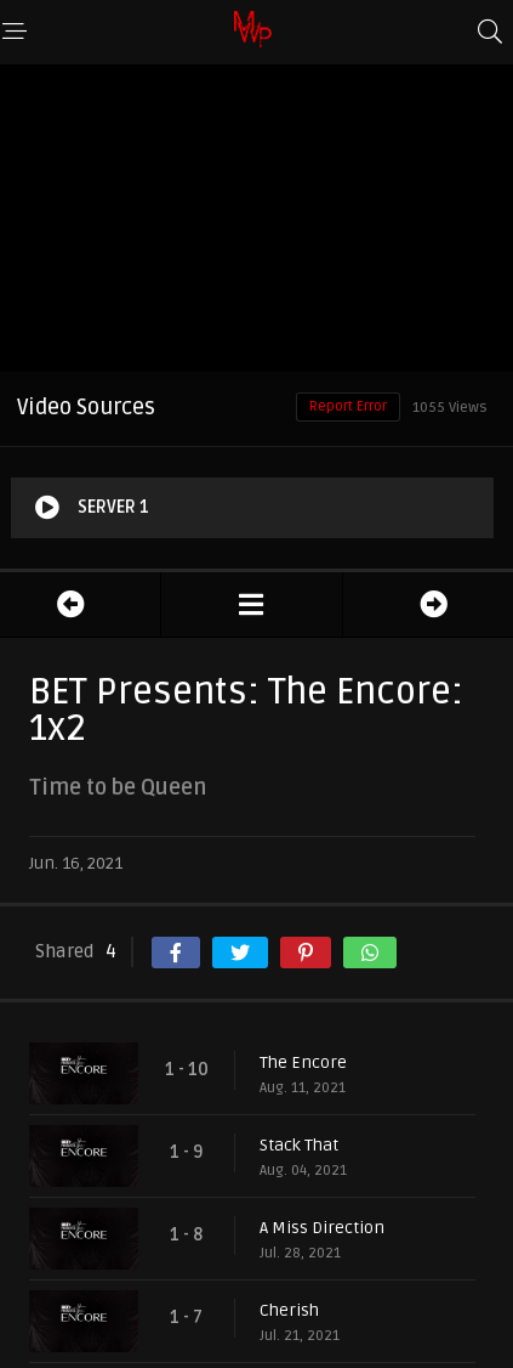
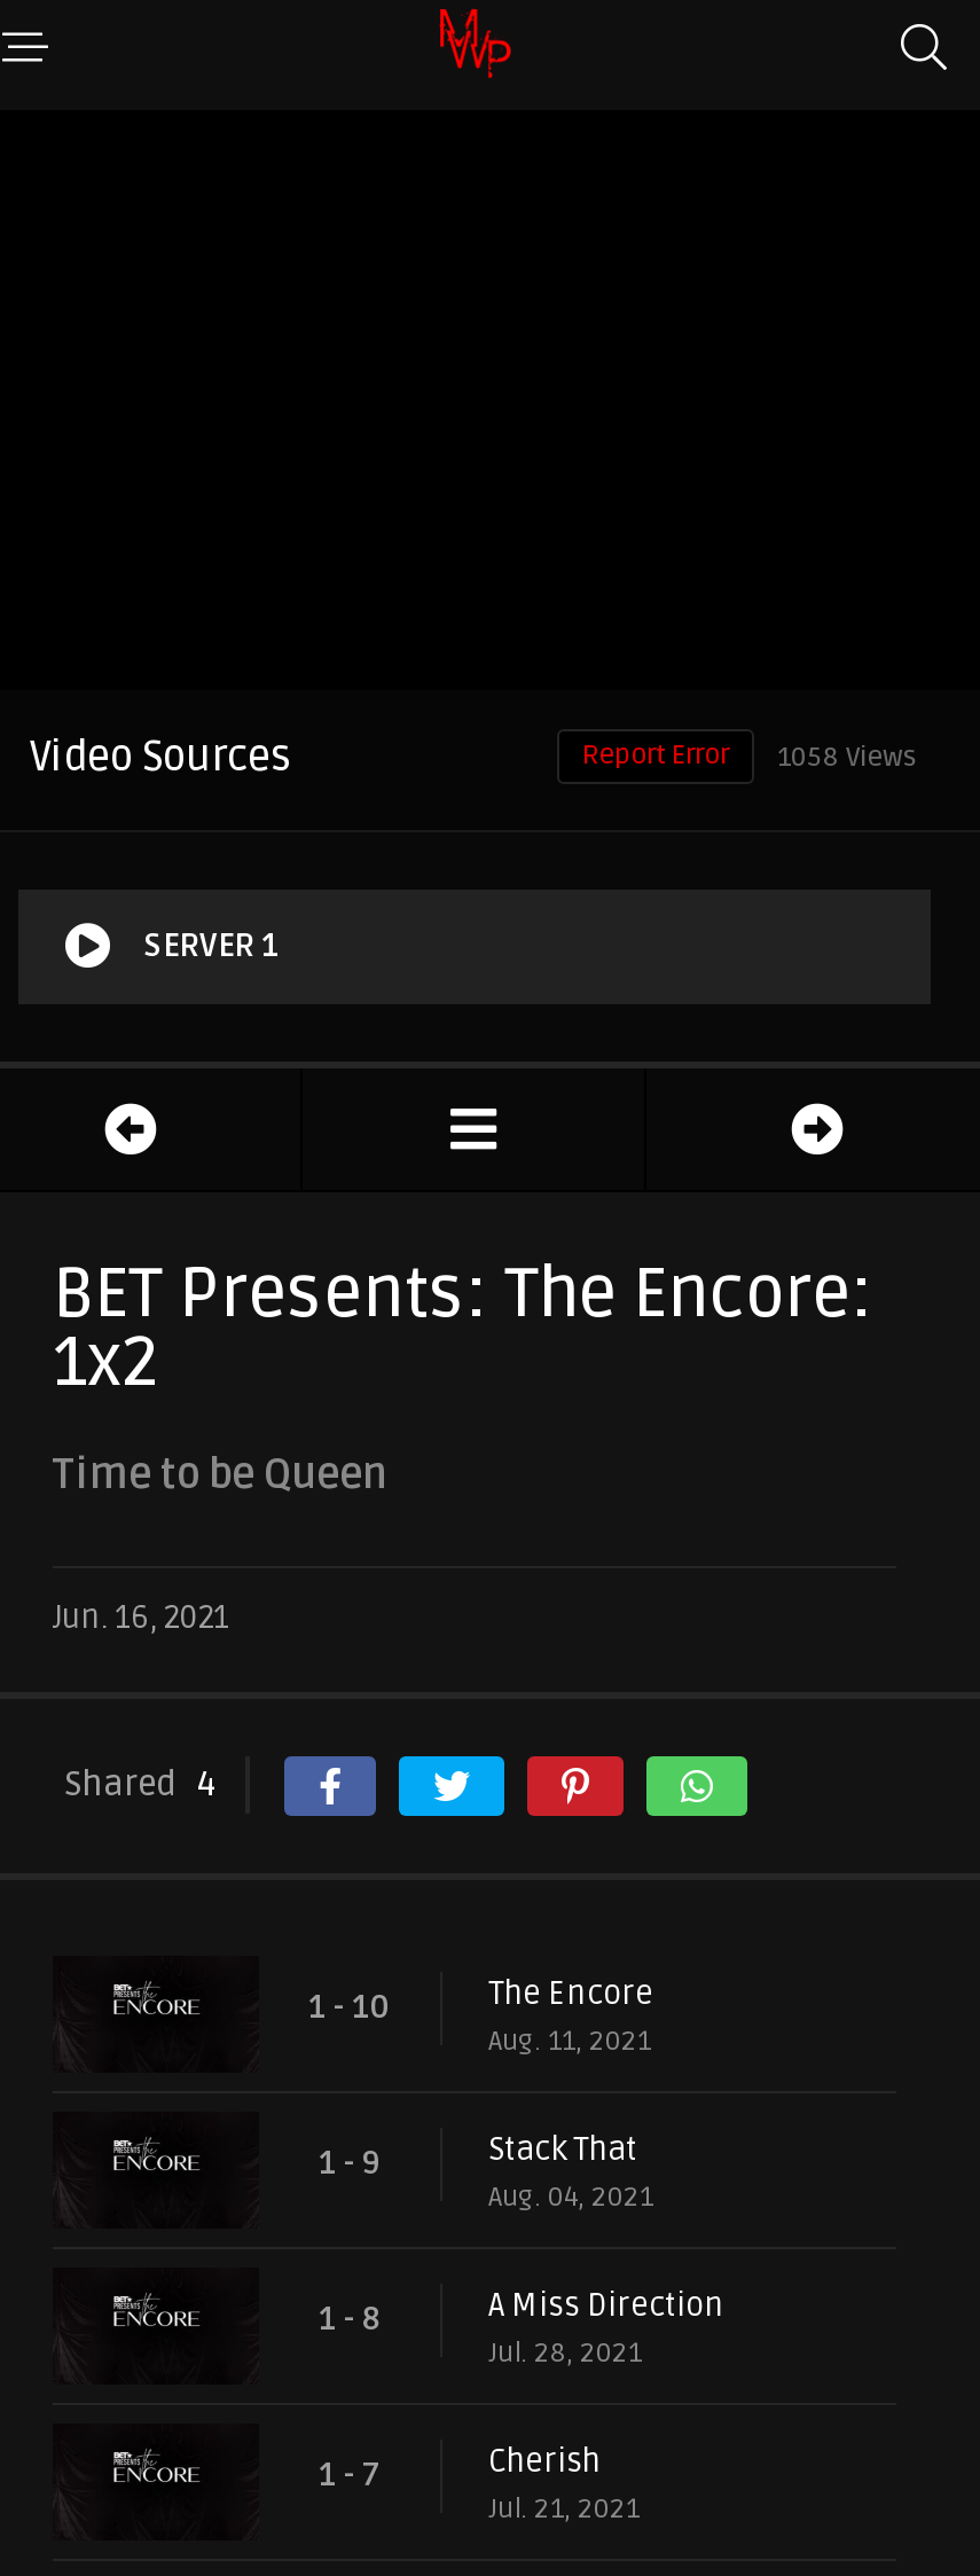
[309,398,488,417] Report Error 1055 Views -> [582,739,919,775] Report Error 1058 Views

